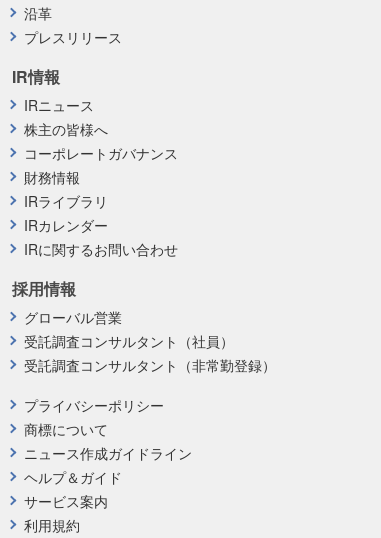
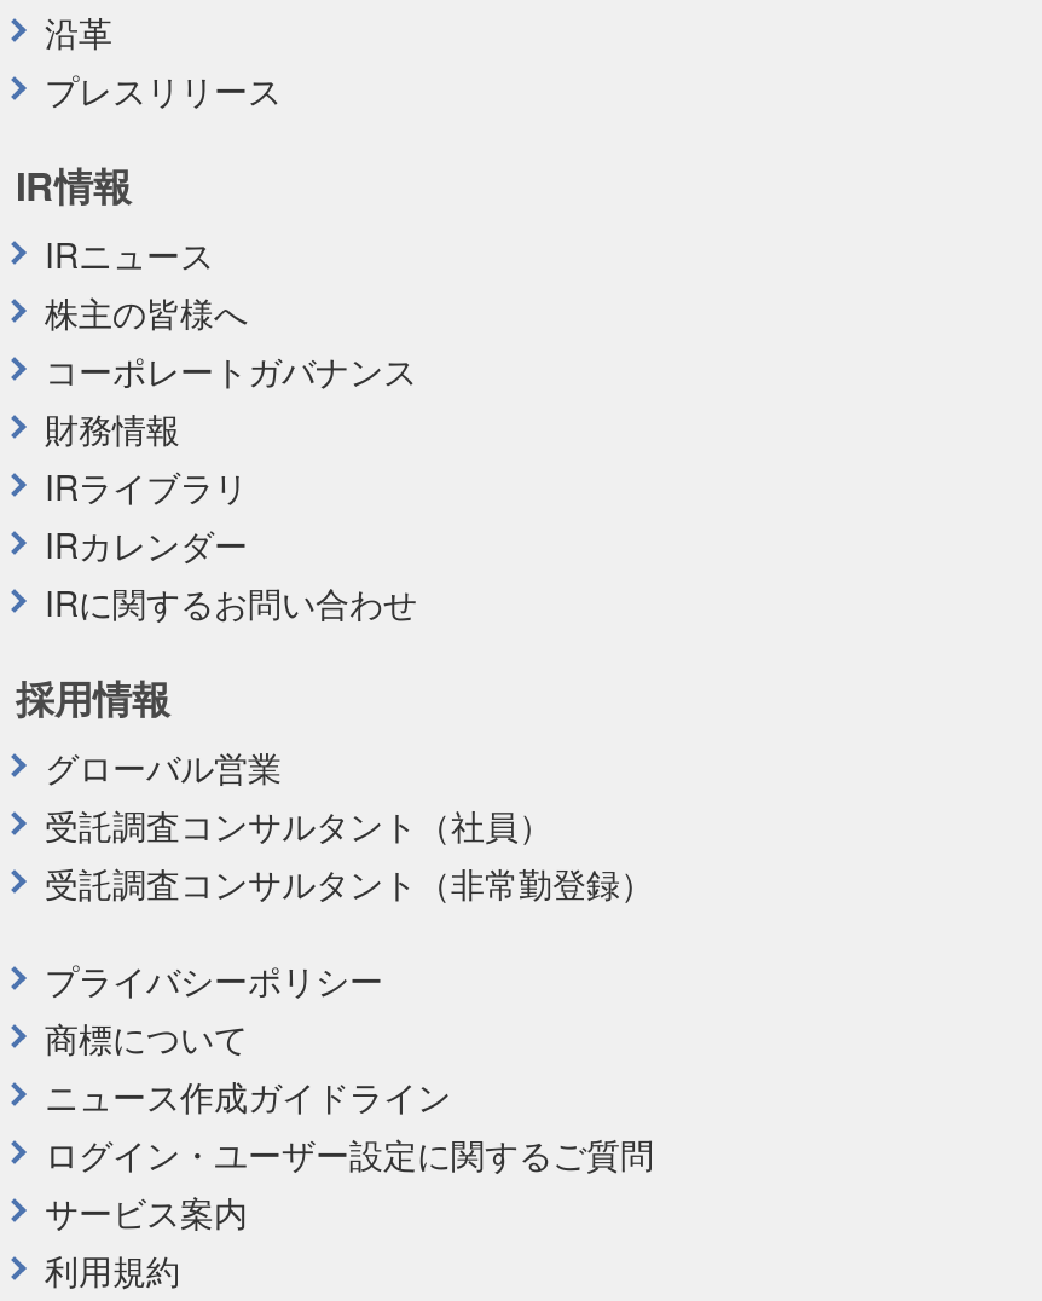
[24,467,122,487] ヘルプ＆ガイド -> [45,1128,654,1177] ログイン・ユーザー設定に関するご質問

